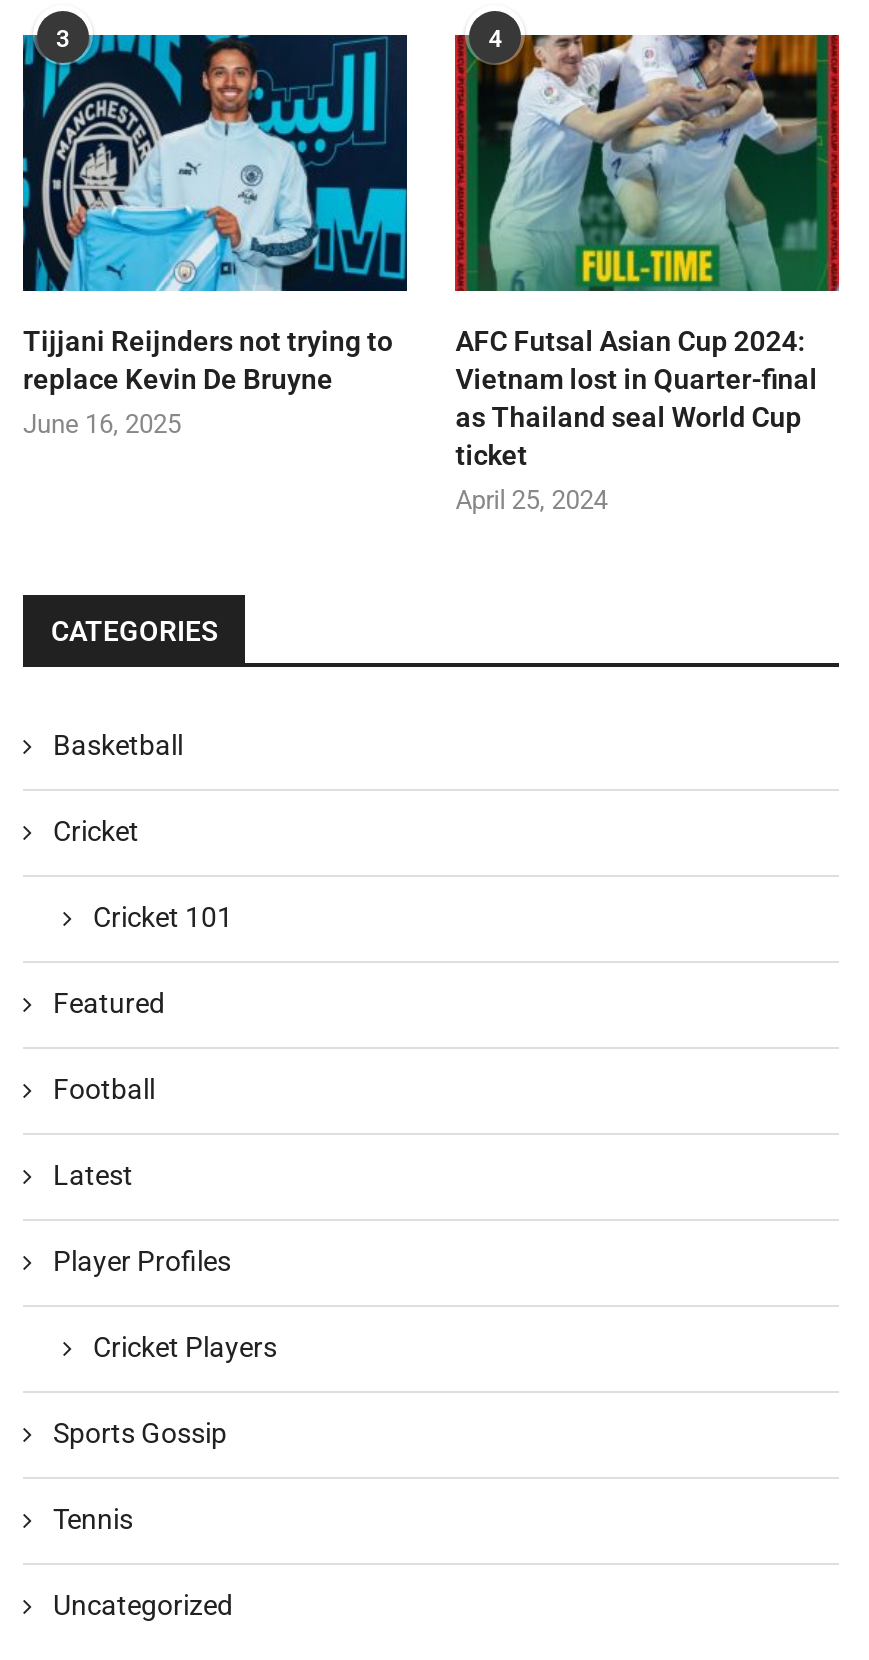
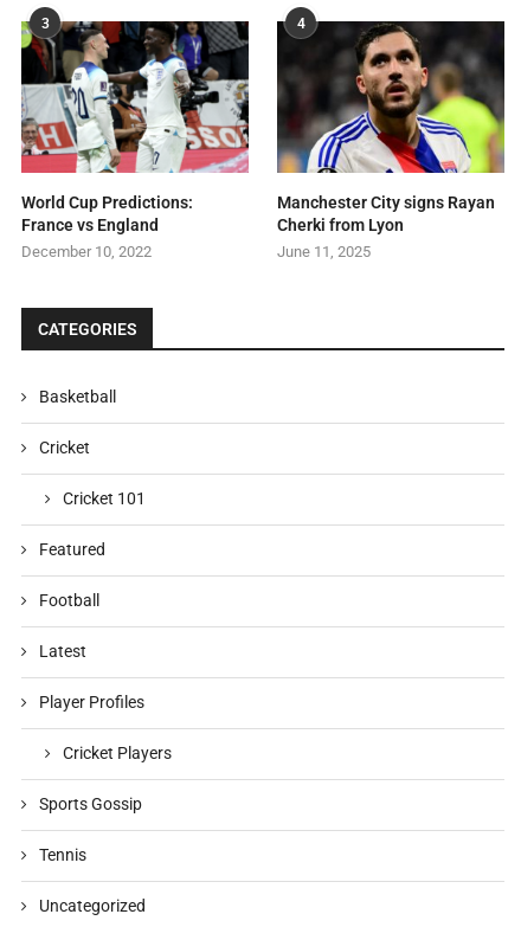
[21,33,409,293] [image] -> [20,20,250,140] [image]
[453,33,841,515] [image] | AFC Futsal Asian Cup 2024: | Vietnam lost in Quarter-final | as Thailand seal World Cup | ticket | April 25, 2024 -> [276,20,506,260] [image] | Manchester City signs Rayan | Cherki from Lyon | June 11, 2025
[23,325,393,439] Tijjani Reijnders not trying to | replace Kevin De Bruyne | June 16, 2025 -> [21,193,193,260] World Cup Predictions: | France vs England | December 10, 2022

